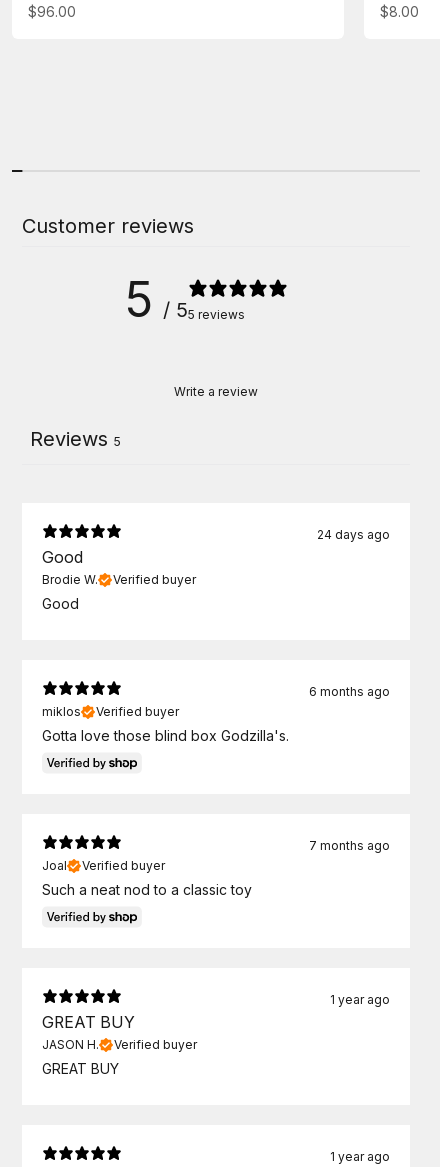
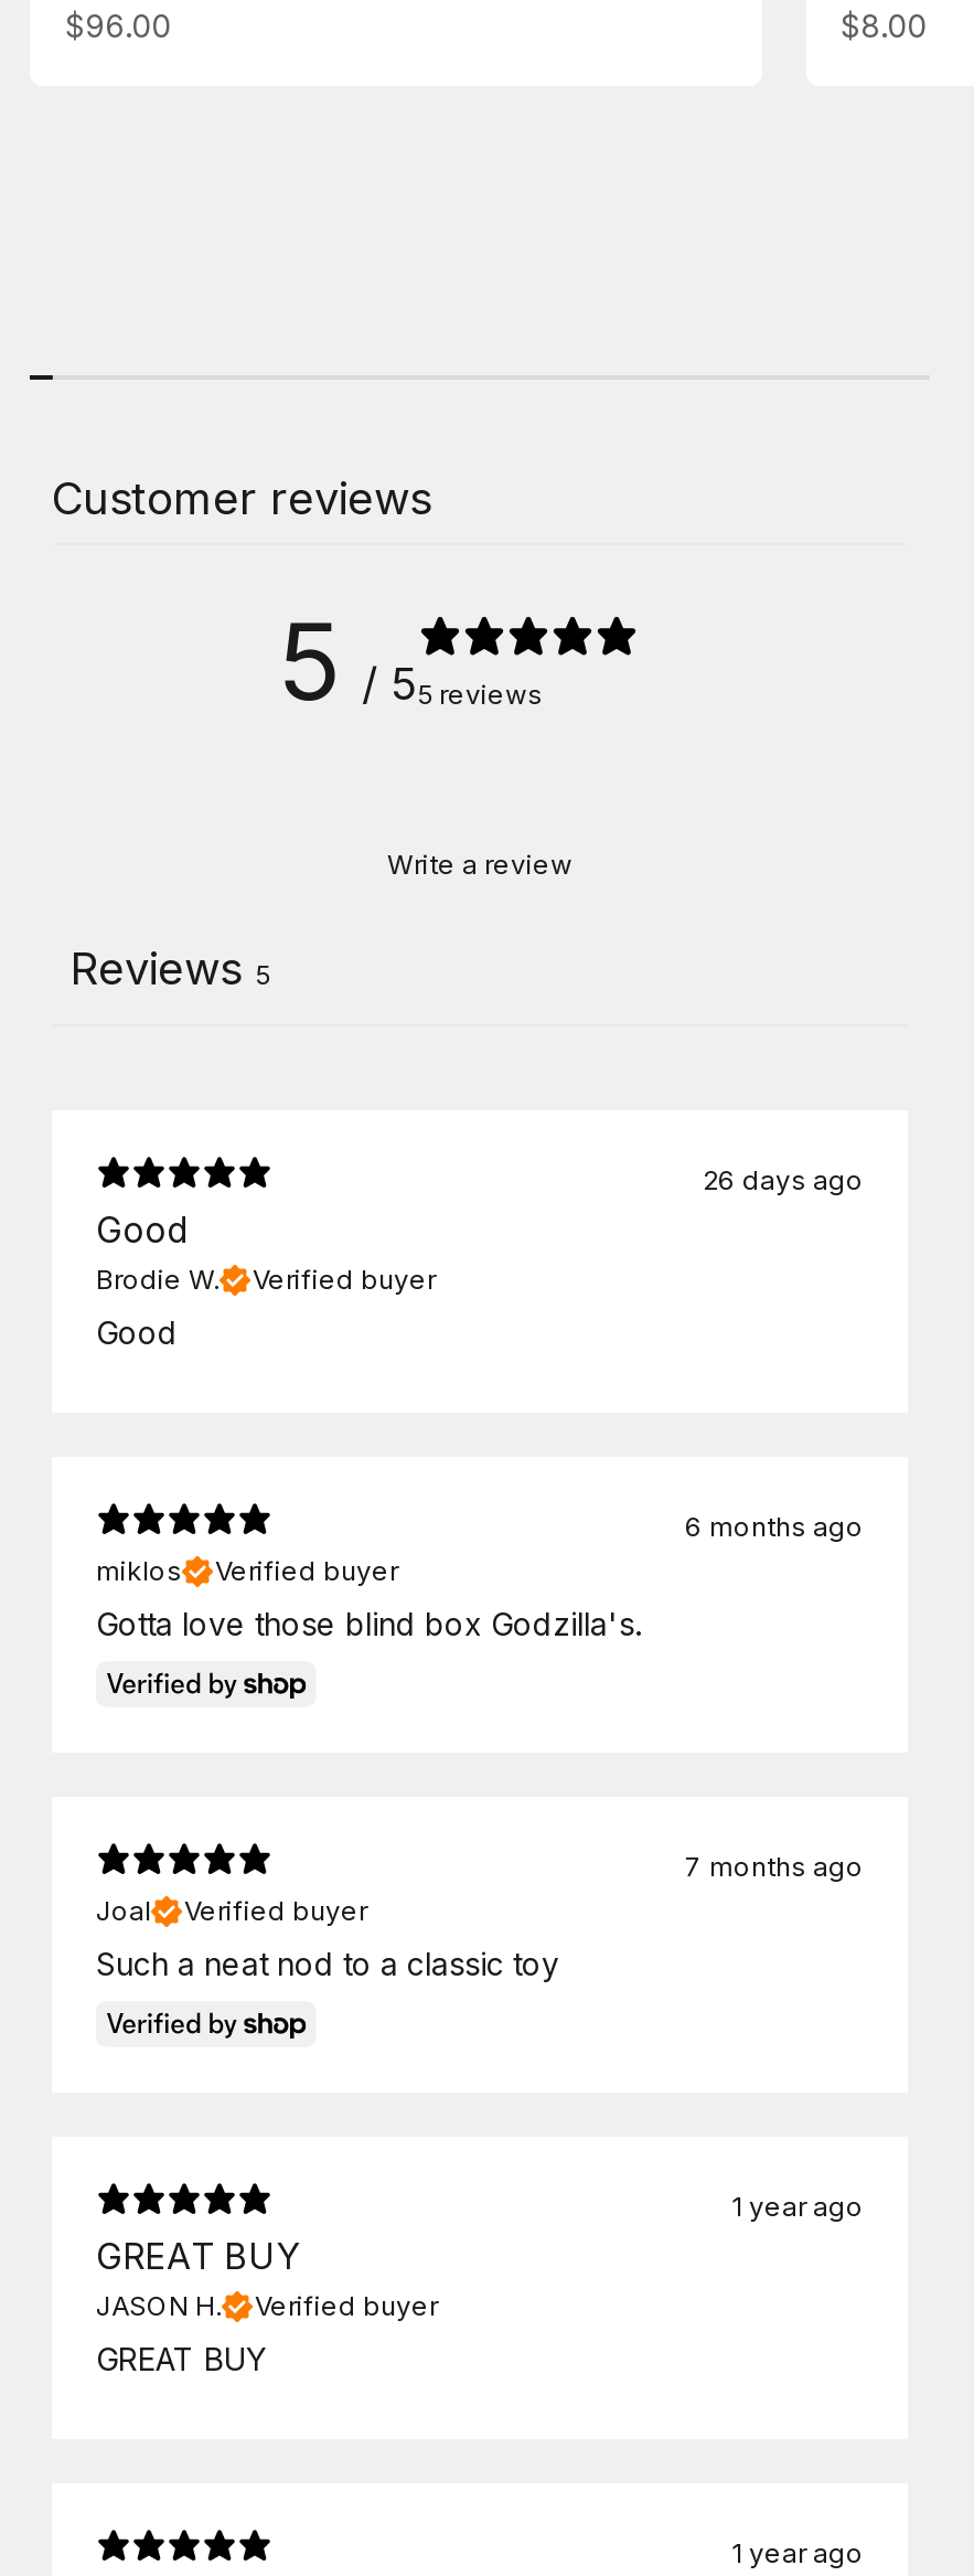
[317,527,390,542] 24 days ago -> [703,1162,864,1196] 26 days ago

